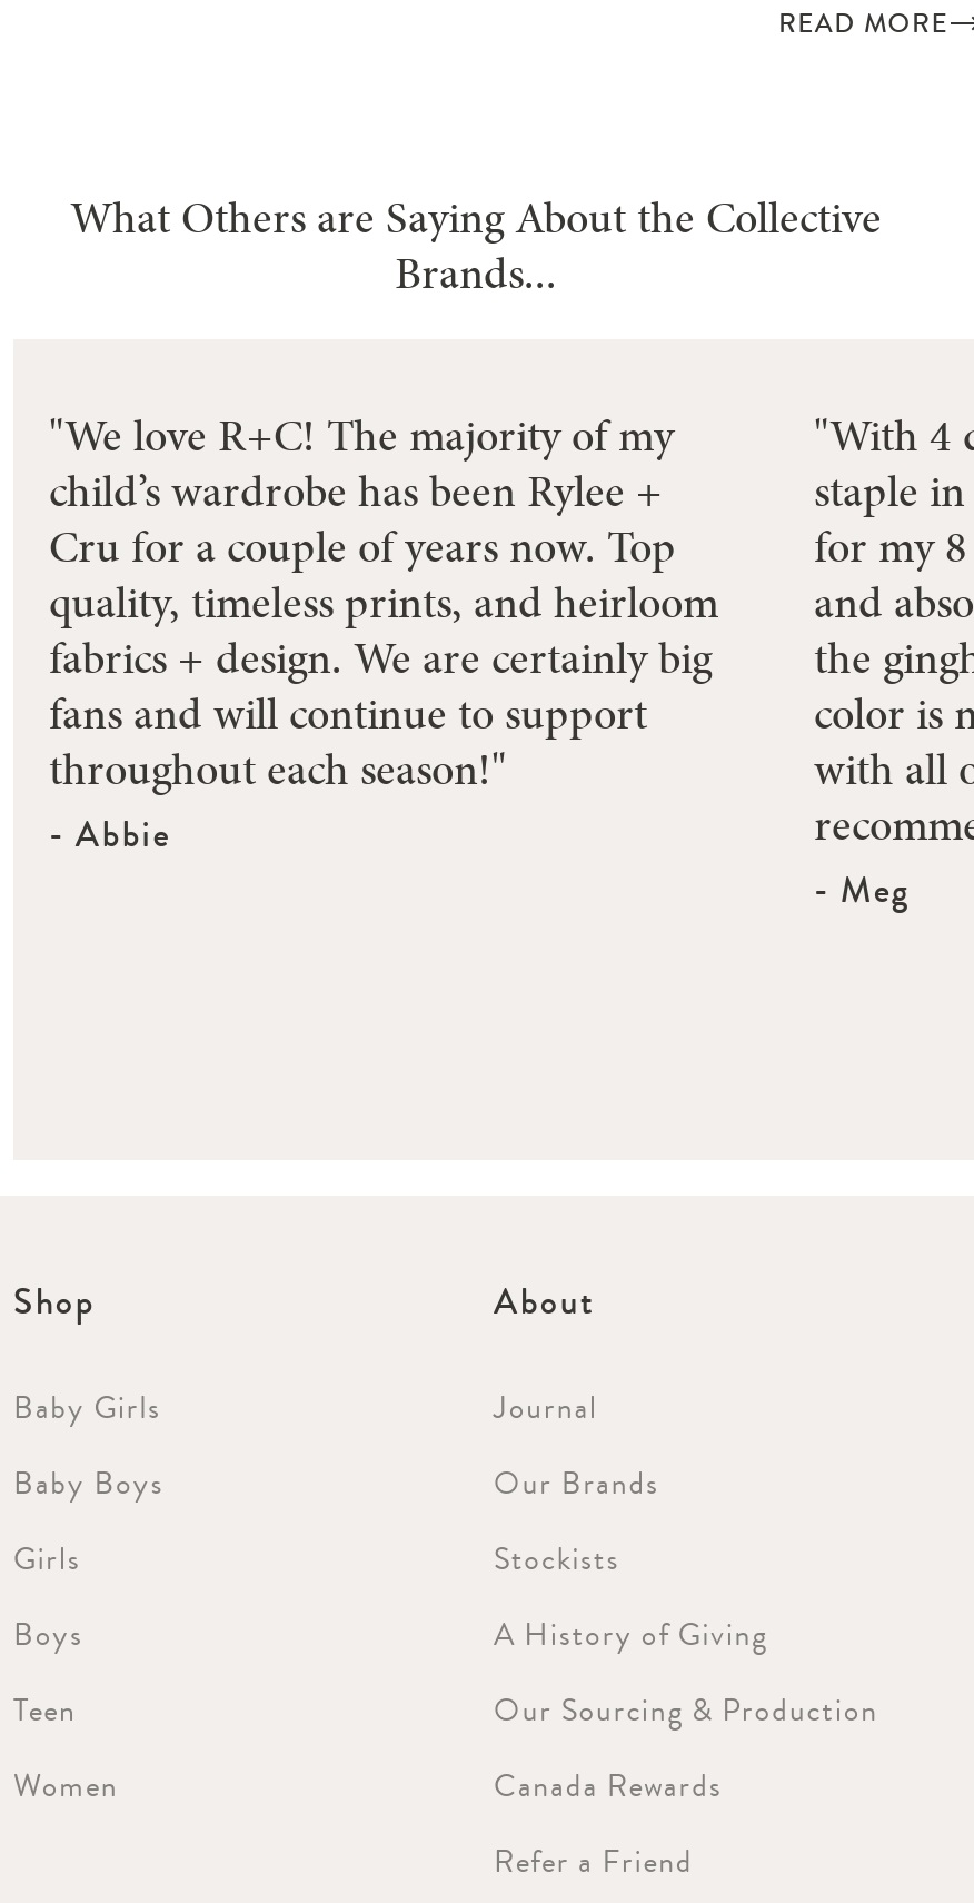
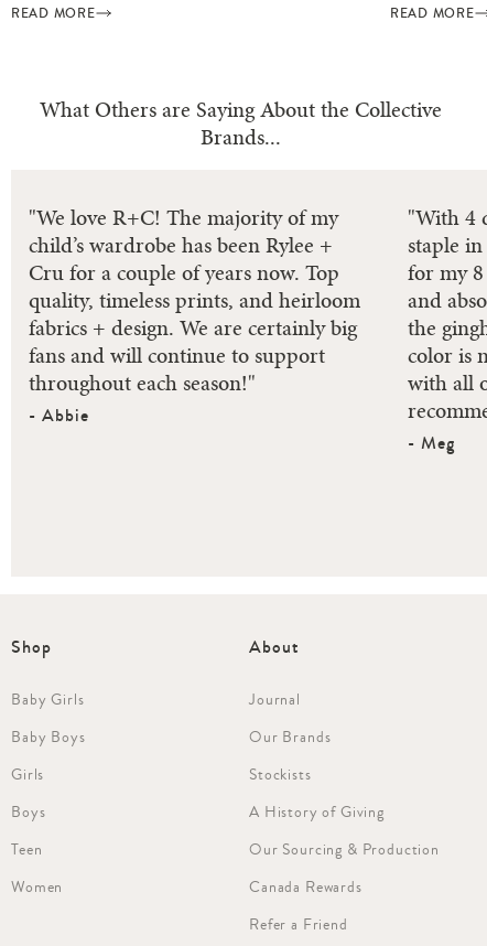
none -> [11,7,95,20] READ MORE

